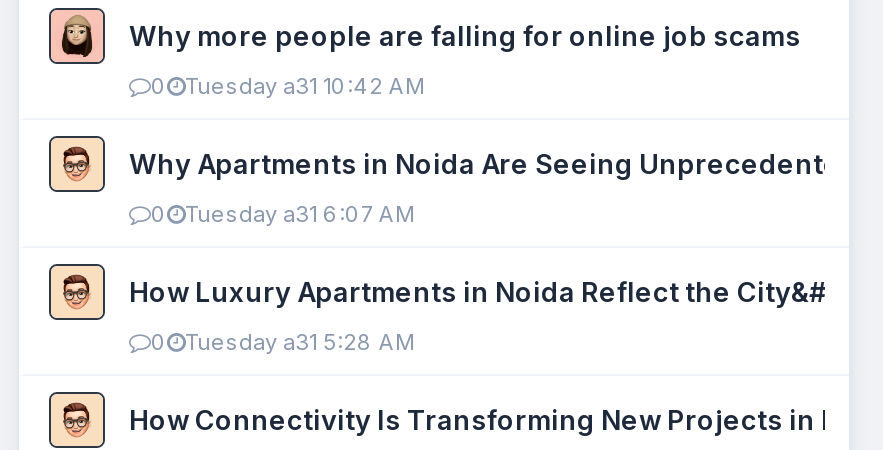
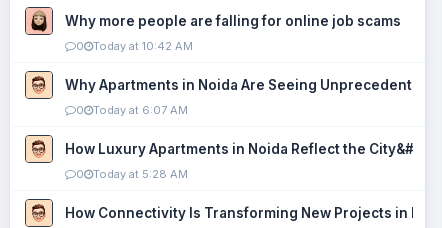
[151,72,425,100] 0 Tuesday a31 10:42 AM -> [76,39,193,53] 0 Today at 10:42 AM
[151,200,415,228] 0 Tuesday a31 6:07 AM -> [76,103,188,117] 0 Today at 6:07 AM
[151,328,415,356] 0 Tuesday a31 5:28 AM -> [76,167,188,181] 0 Today at 5:28 AM

